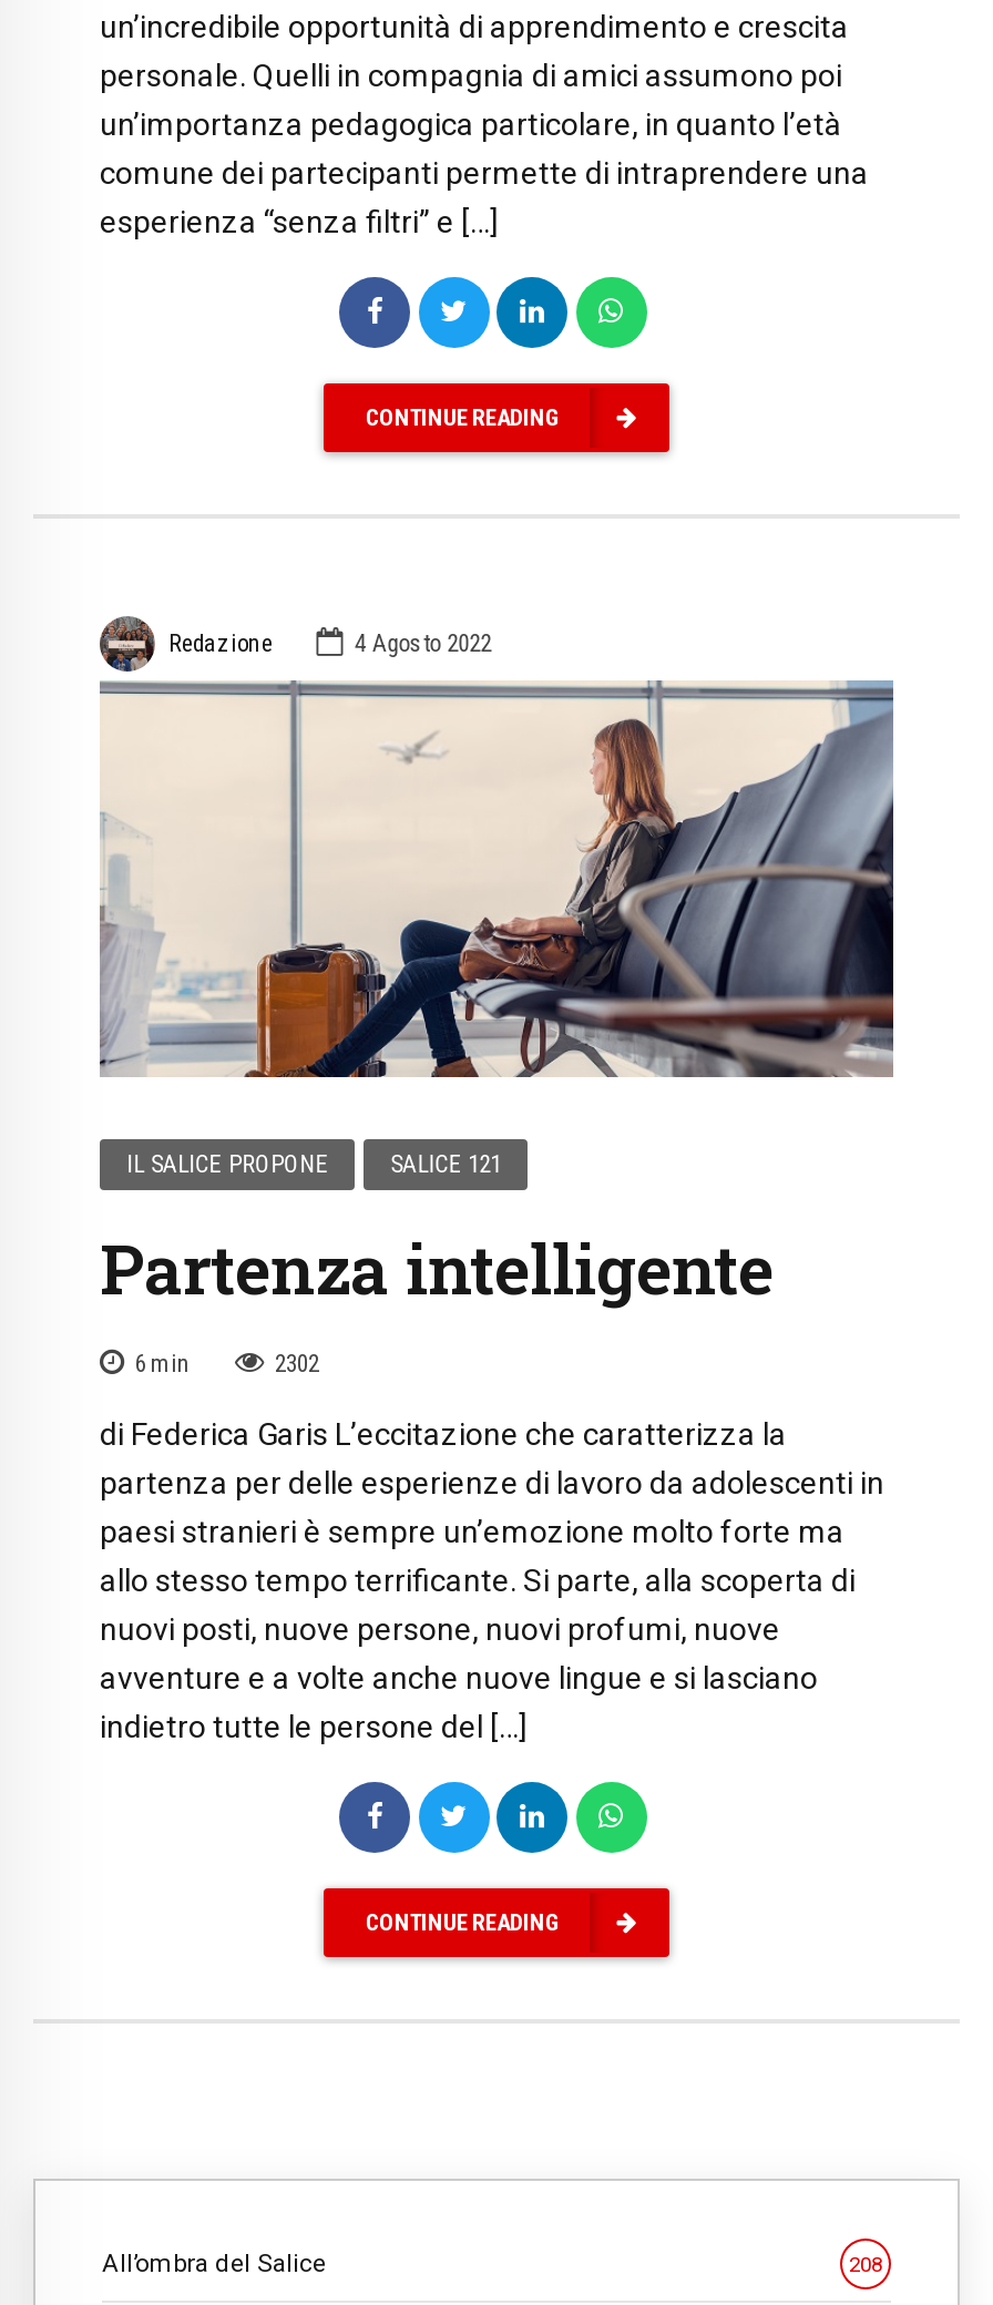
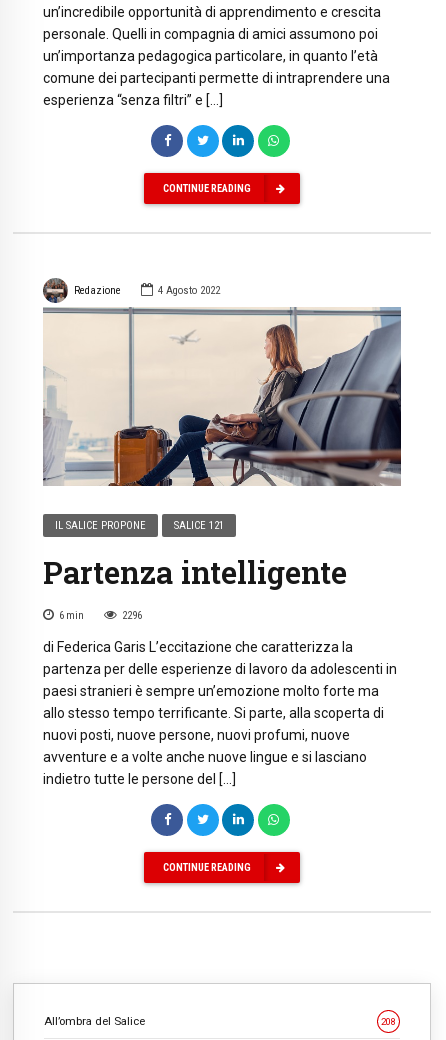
[275,1350,319,1379] 2302 -> [122,609,142,622] 2296

